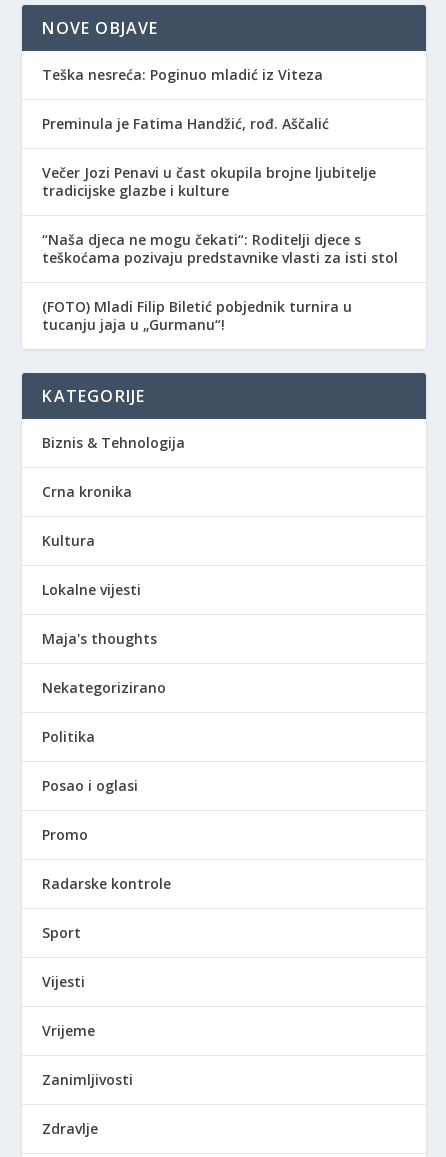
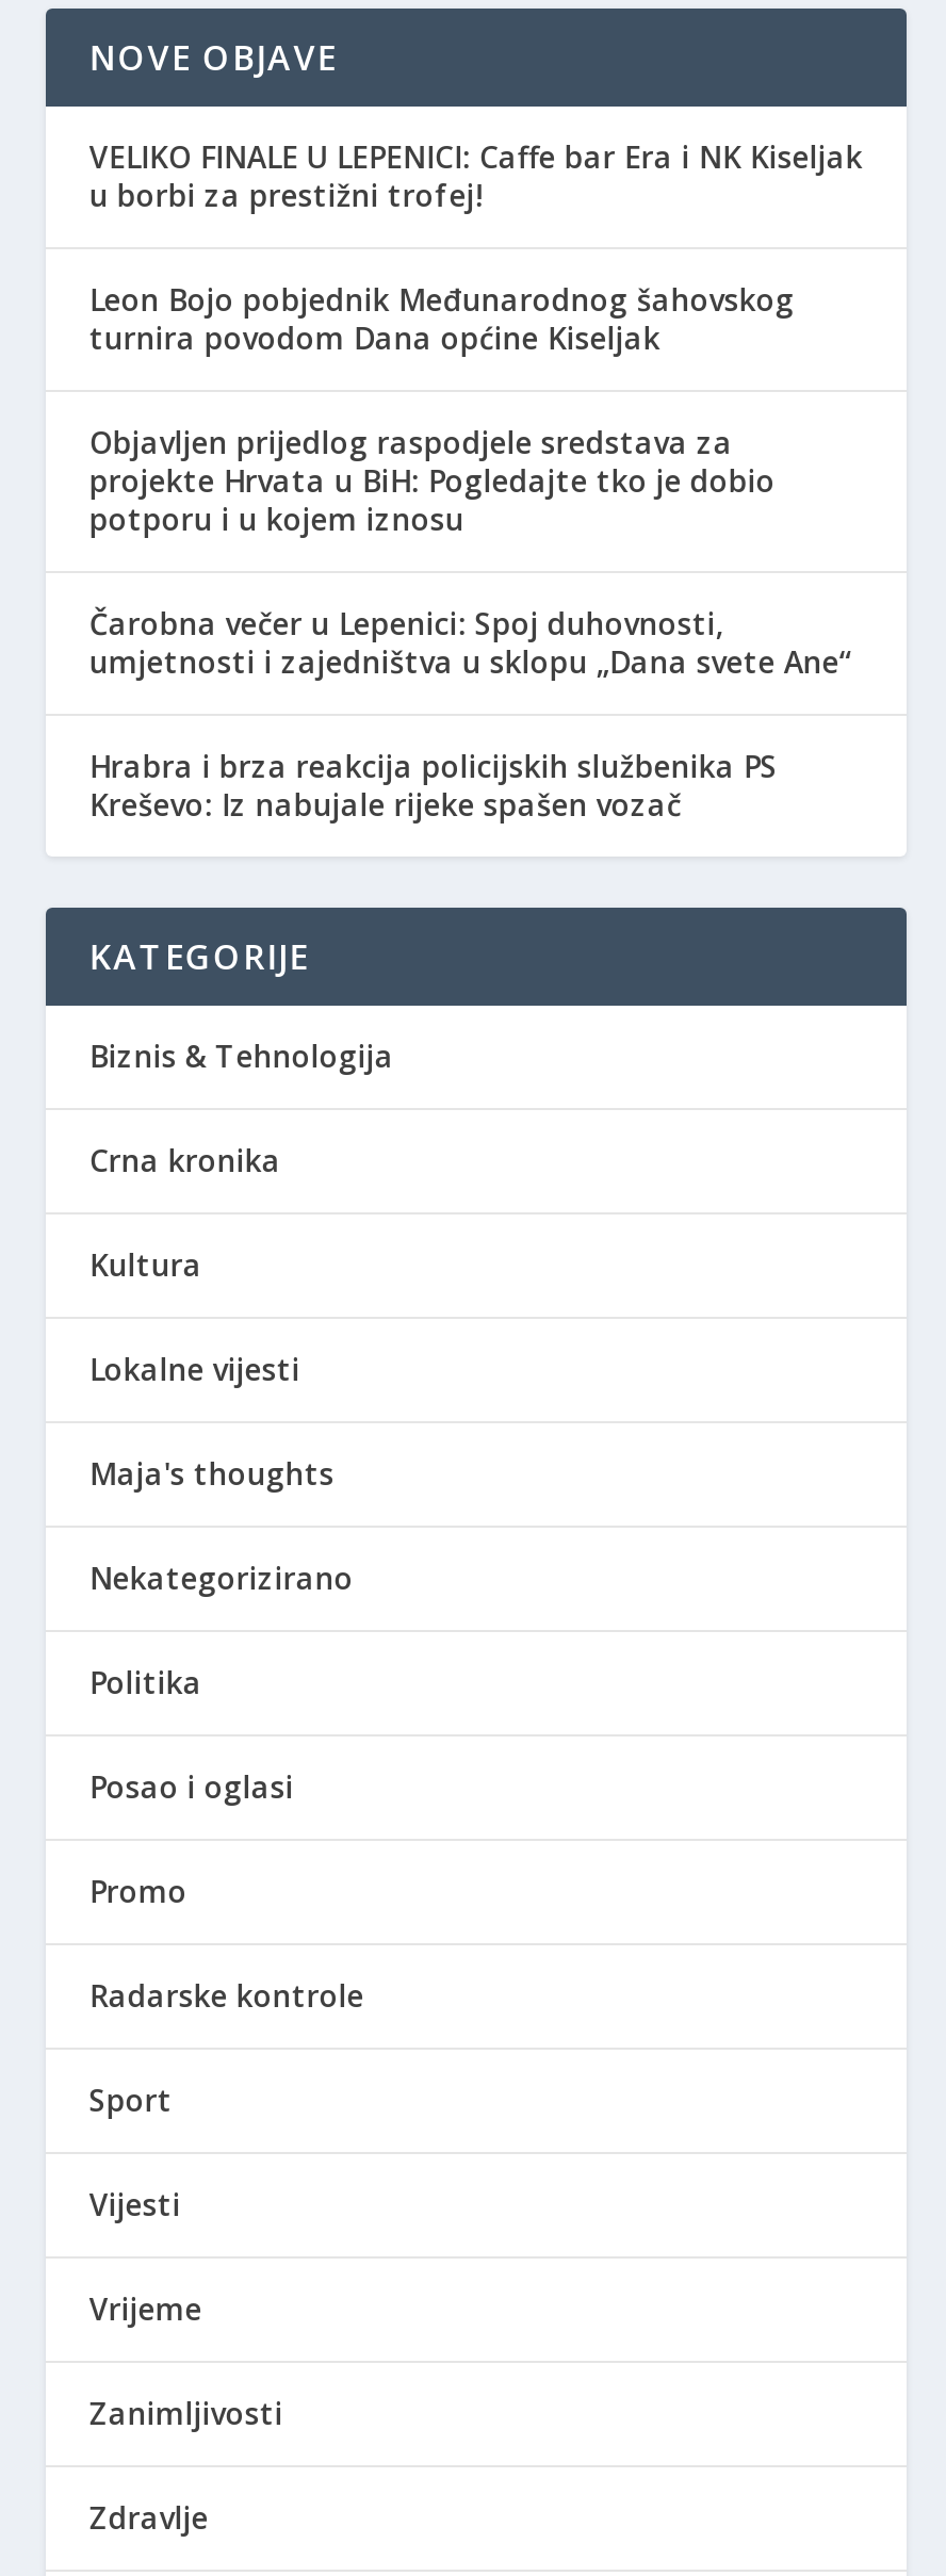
[42,65,323,84] Teška nesreća: Poginuo mladić iz Viteza -> [89,136,863,215] VELIKO FINALE U LEPENICI: Caffe bar Era i NK Kiseljak | u borbi za prestižni trofej!
[42,114,329,133] Preminula je Fatima Handžić, rođ. Aščalić -> [89,279,795,358] Leon Bojo pobjednik Međunarodnog šahovskog | turnira povodom Dana općine Kiseljak
[42,163,376,200] Večer Jozi Penavi u čast okupila brojne ljubitelje | tradicijske glazbe i kulture -> [89,421,775,539] Objavljen prijedlog raspodjele sredstava za | projekte Hrvata u BiH: Pogledajte tko je dobio | potporu i u kojem iznosu
[42,230,398,267] “Naša djeca ne mogu čekati“: Roditelji djece s | teškoćama pozivaju predstavnike vlasti za isti stol -> [89,603,852,681] Čarobna večer u Lepenici: Spoj duhovnosti, | umjetnosti i zajedništva u sklopu „Dana svete Ane“
[42,297,352,334] (FOTO) Mladi Filip Biletić pobjednik turnira u | tucanju jaja u „Gurmanu“! -> [89,745,777,824] Hrabra i brza reakcija policijskih službenika PS | Kreševo: Iz nabujale rijeke spašen vozač

